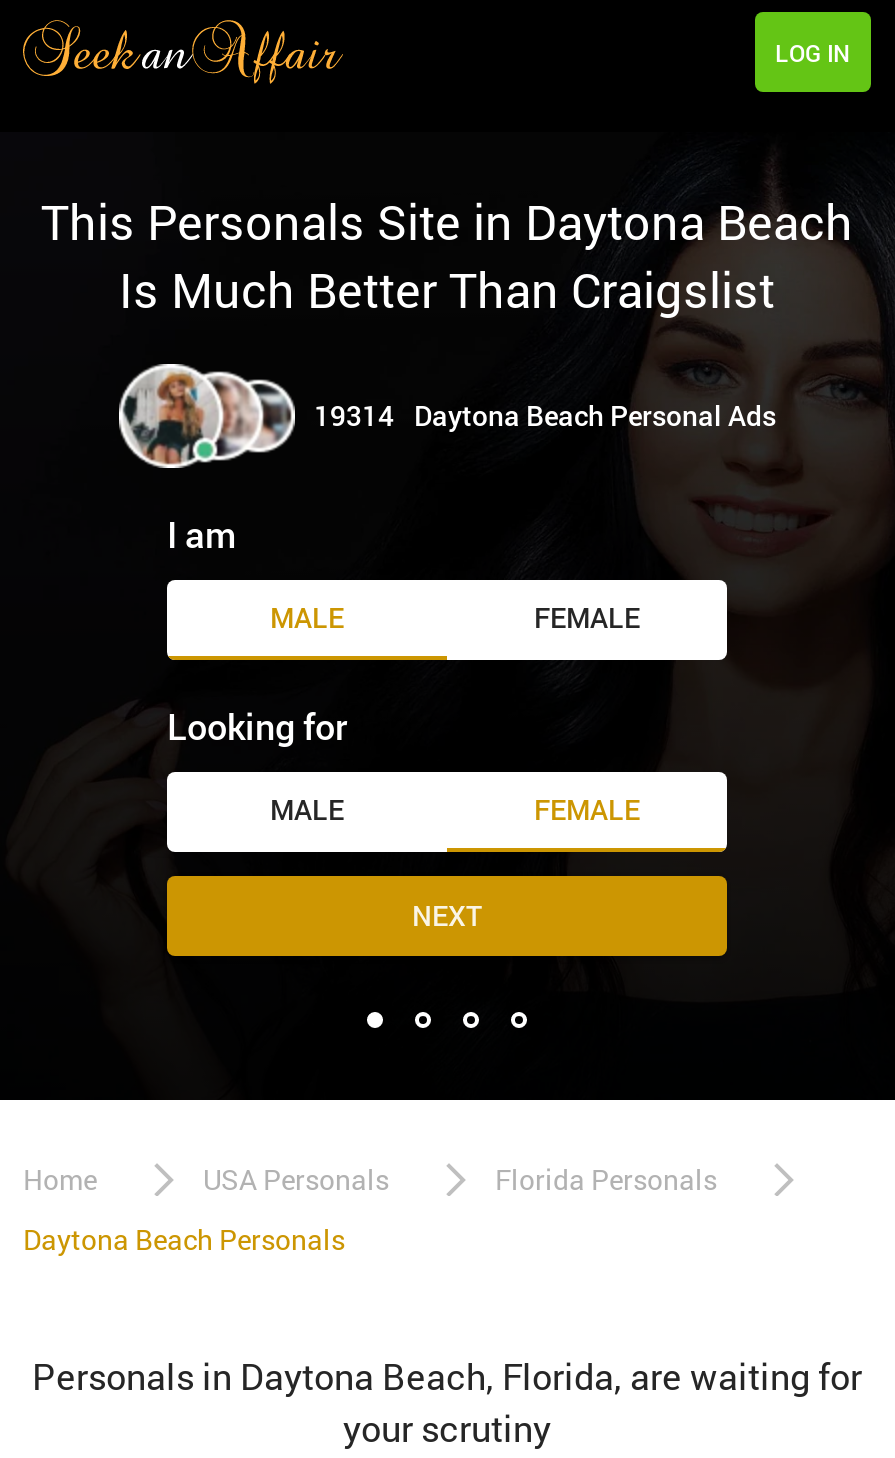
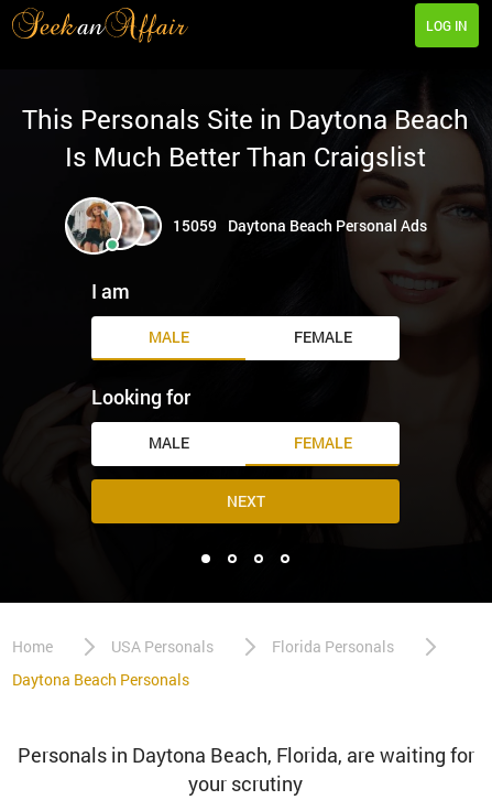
[314,396,776,434] 19314 Daytona Beach Personal Ads -> [172,215,427,236] 15059 Daytona Beach Personal Ads

